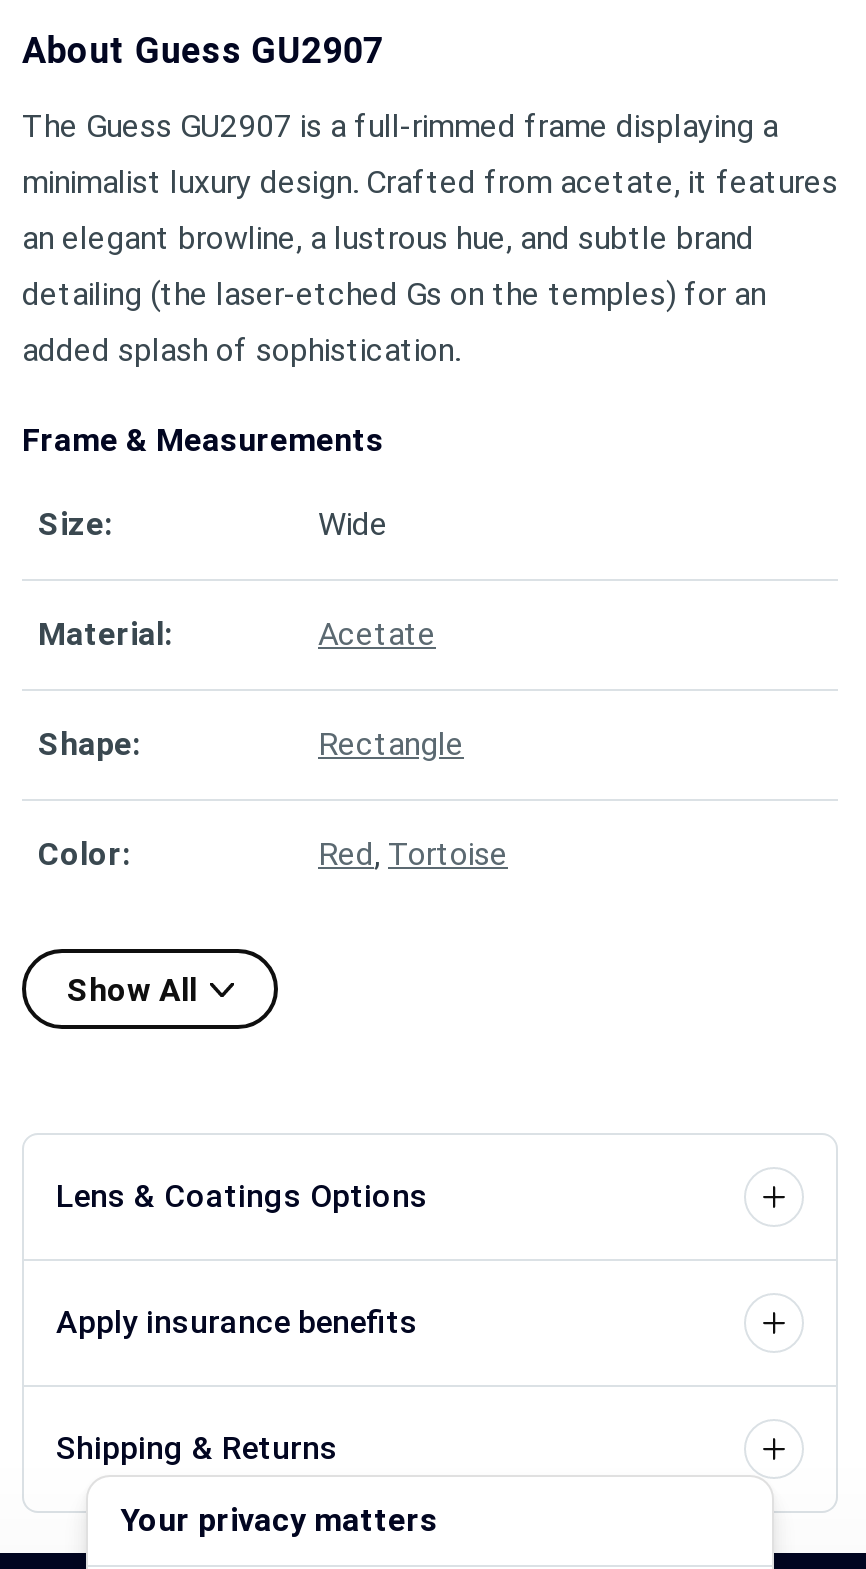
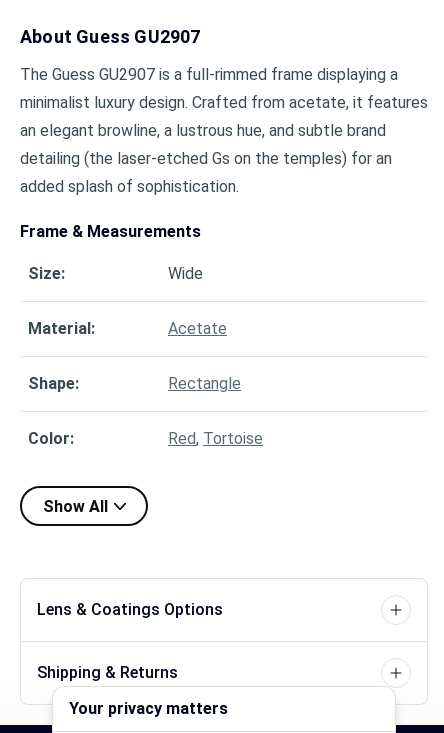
[56,1303,418,1341] Apply insurance benefits -> none

